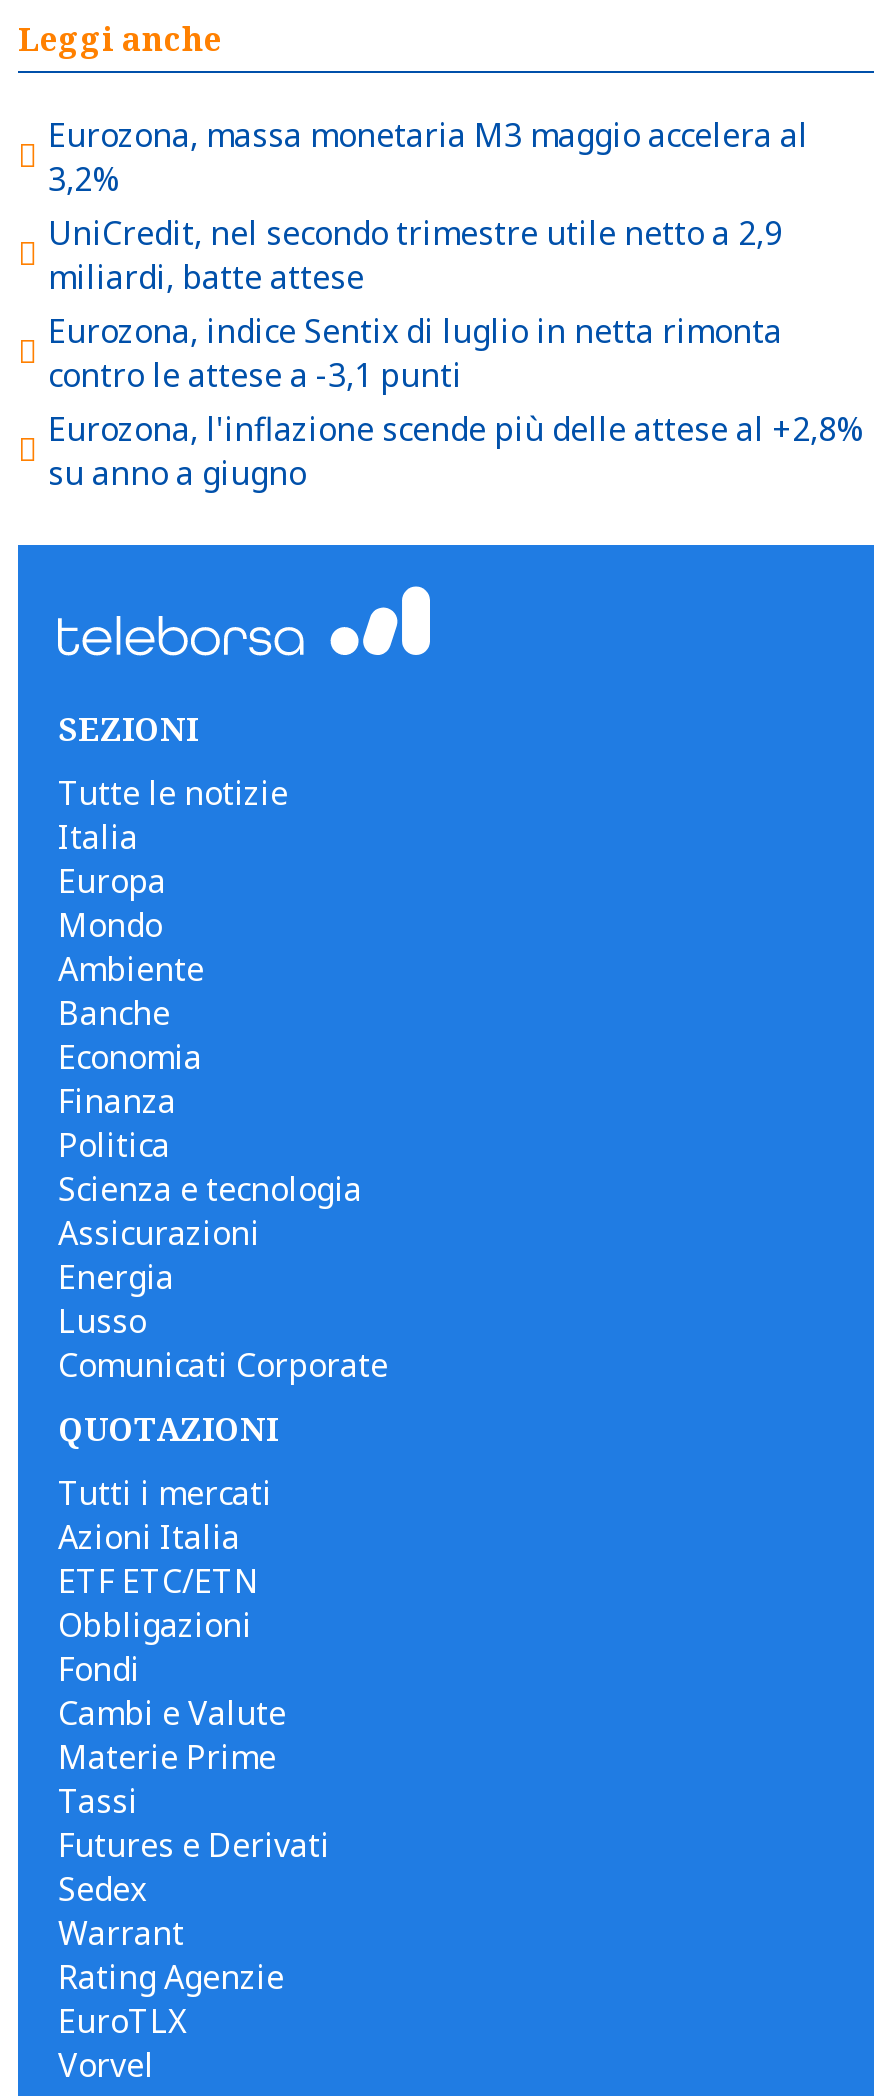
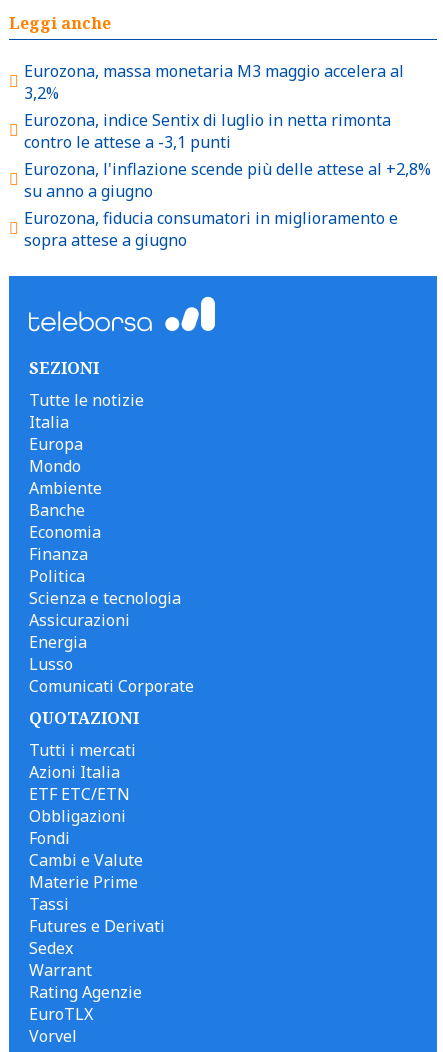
[48,210,782,298] UniCredit, nel secondo trimestre utile netto a 2,9 | miliardi, batte attese -> none
moved [48,308,862,494] -> [24,108,431,201]: Eurozona, indice Sentix di luglio in netta rimonta | contro le attese a -3,1 punti | Eurozona, l'inflazione scende più delle attese al +2,8% | su anno a giugno
none -> [24,206,398,250] Eurozona, fiducia consumatori in miglioramento e | sopra attese a giugno

